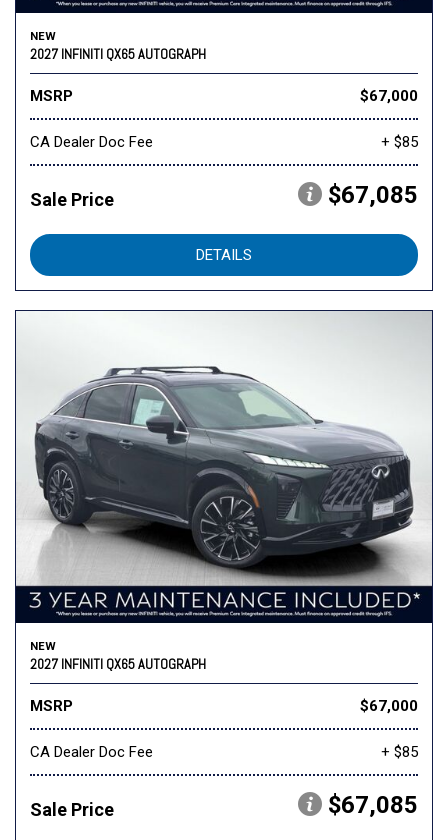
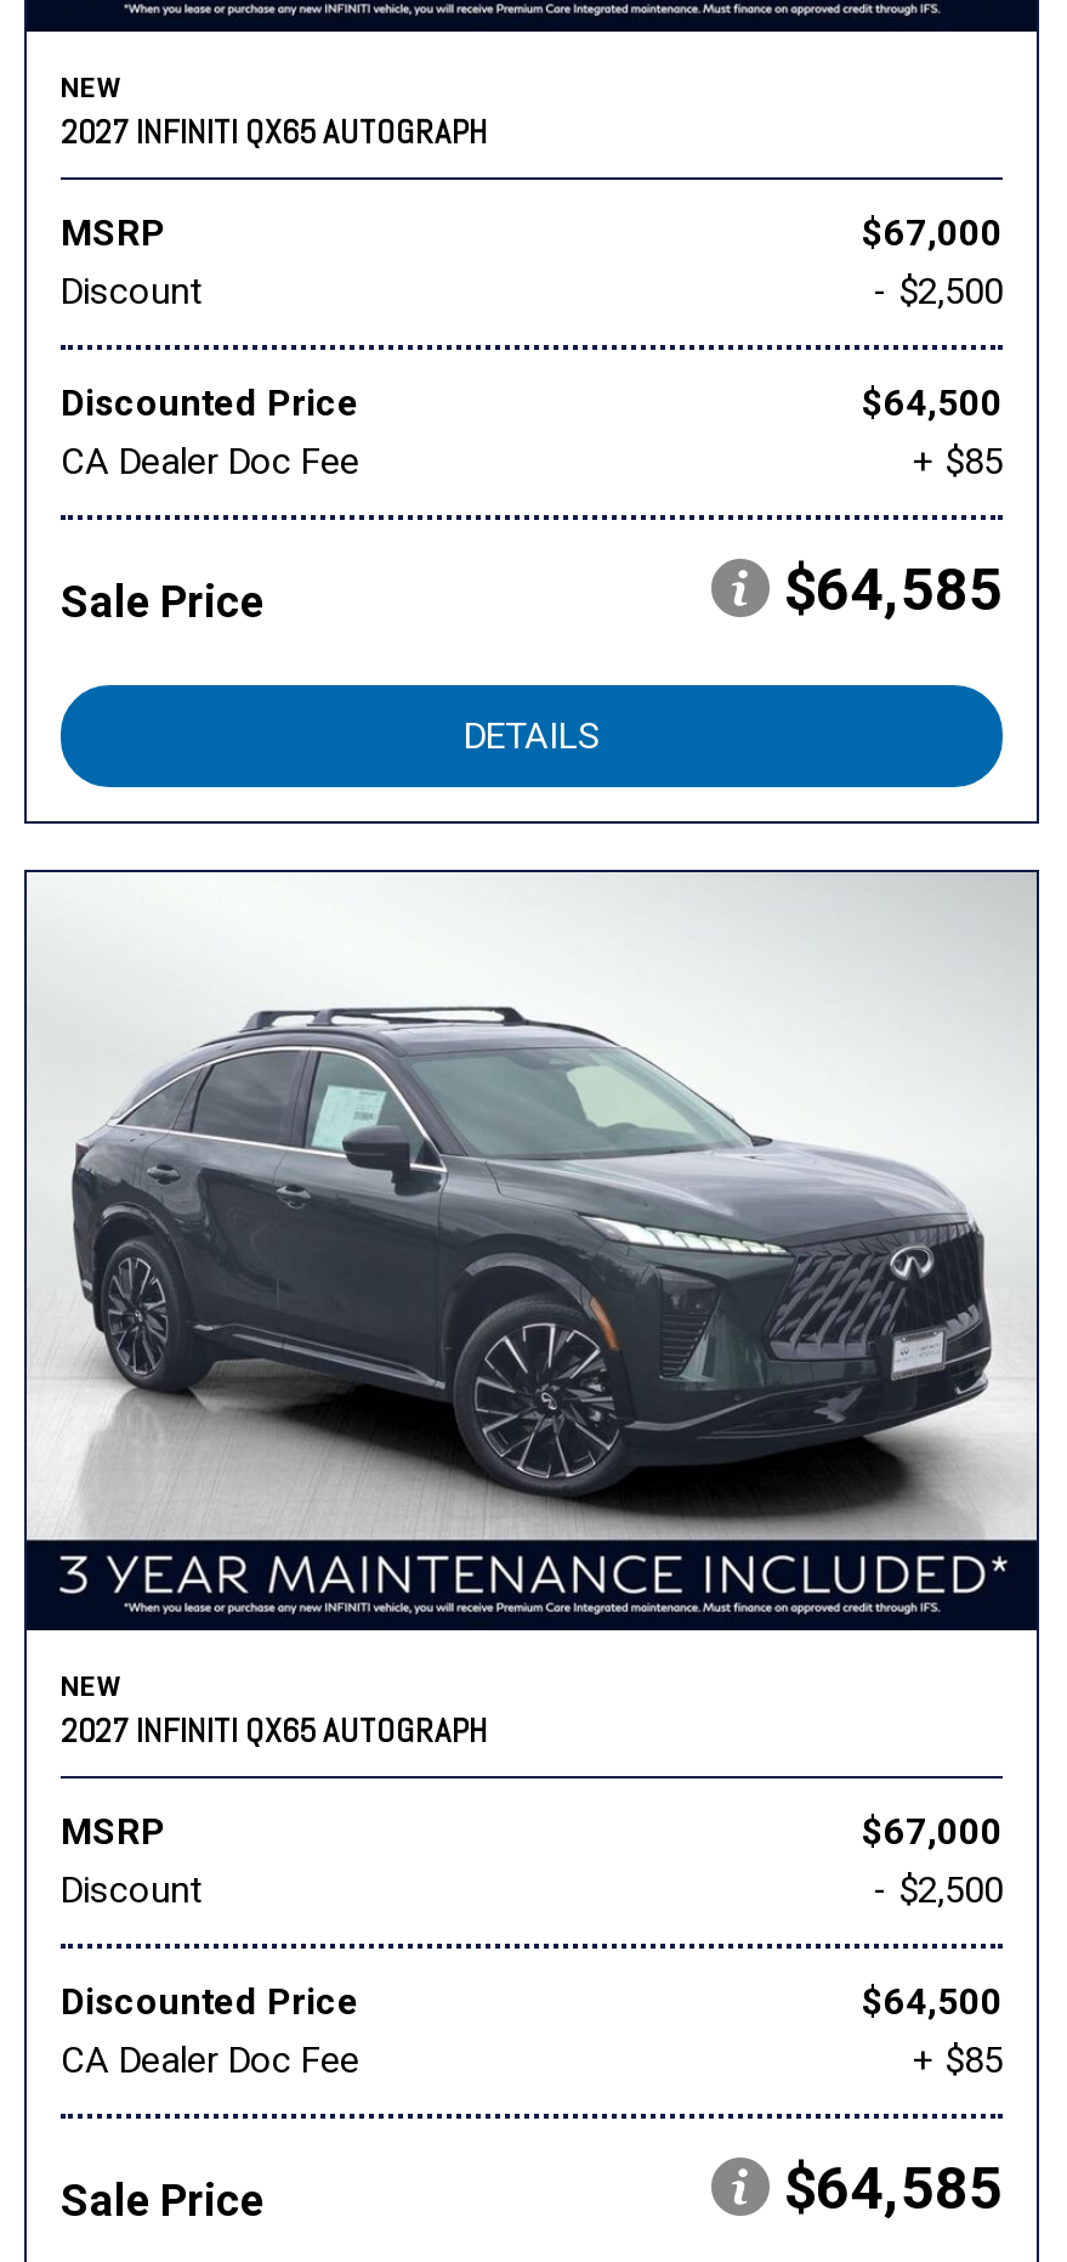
none -> [61,270,1003,426] Discount | - $2,500 | Discounted Price | $64,500
[328,181,418,209] $67,085 -> [784,557,1003,625] $64,585
none -> [61,1869,1003,2024] Discount | - $2,500 | Discounted Price | $64,500
[328,791,418,819] $67,085 -> [784,2156,1003,2224] $64,585

